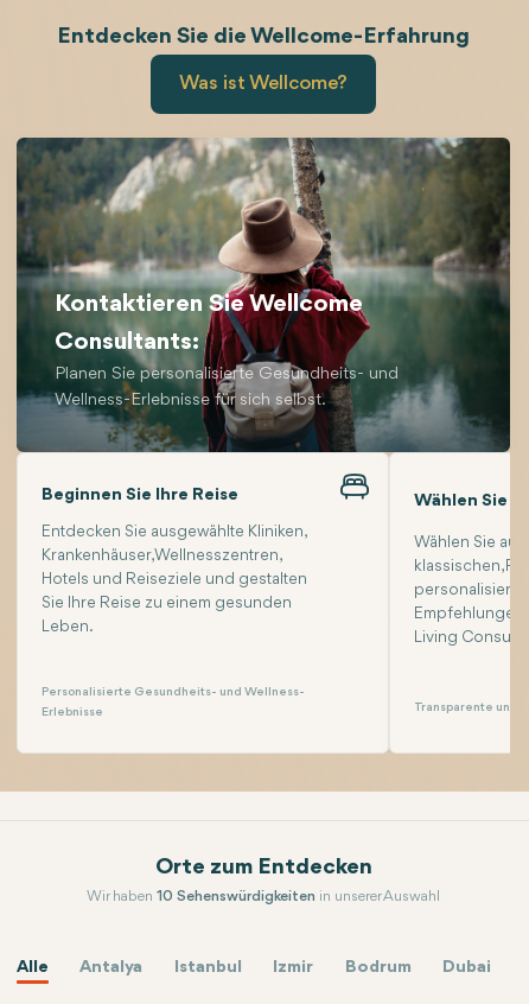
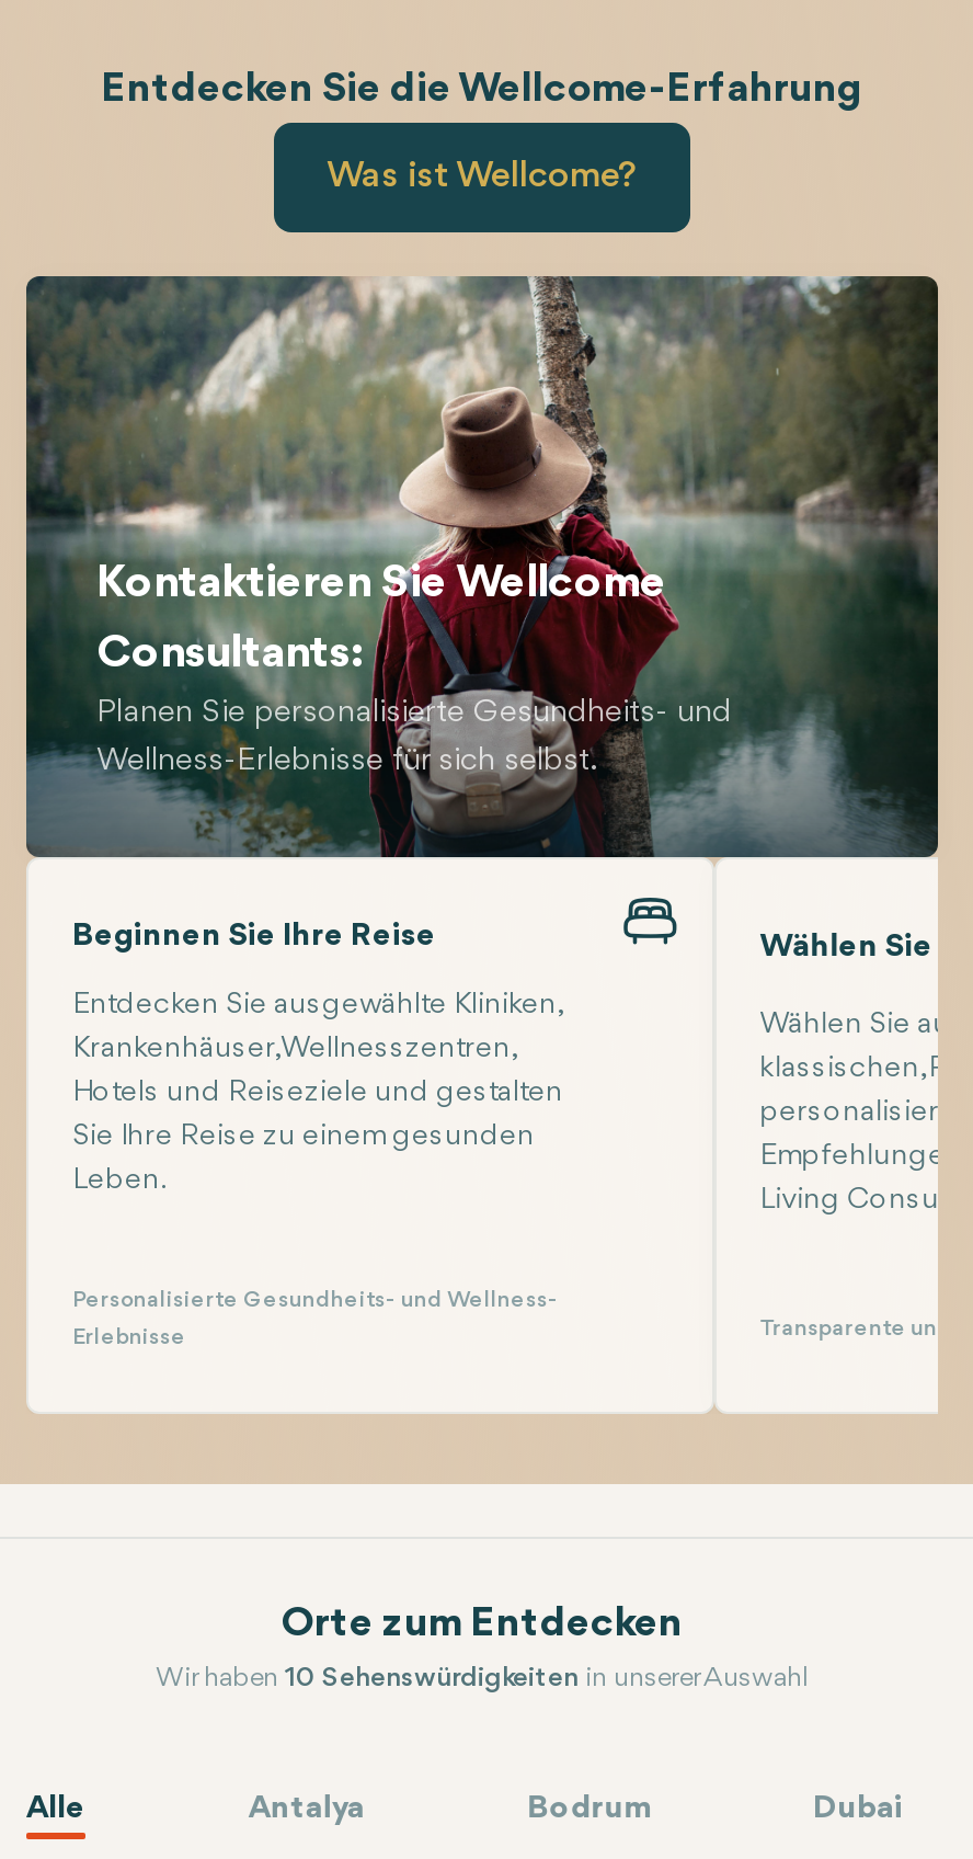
[174,959,313,977] Istanbul | Izmir -> none

